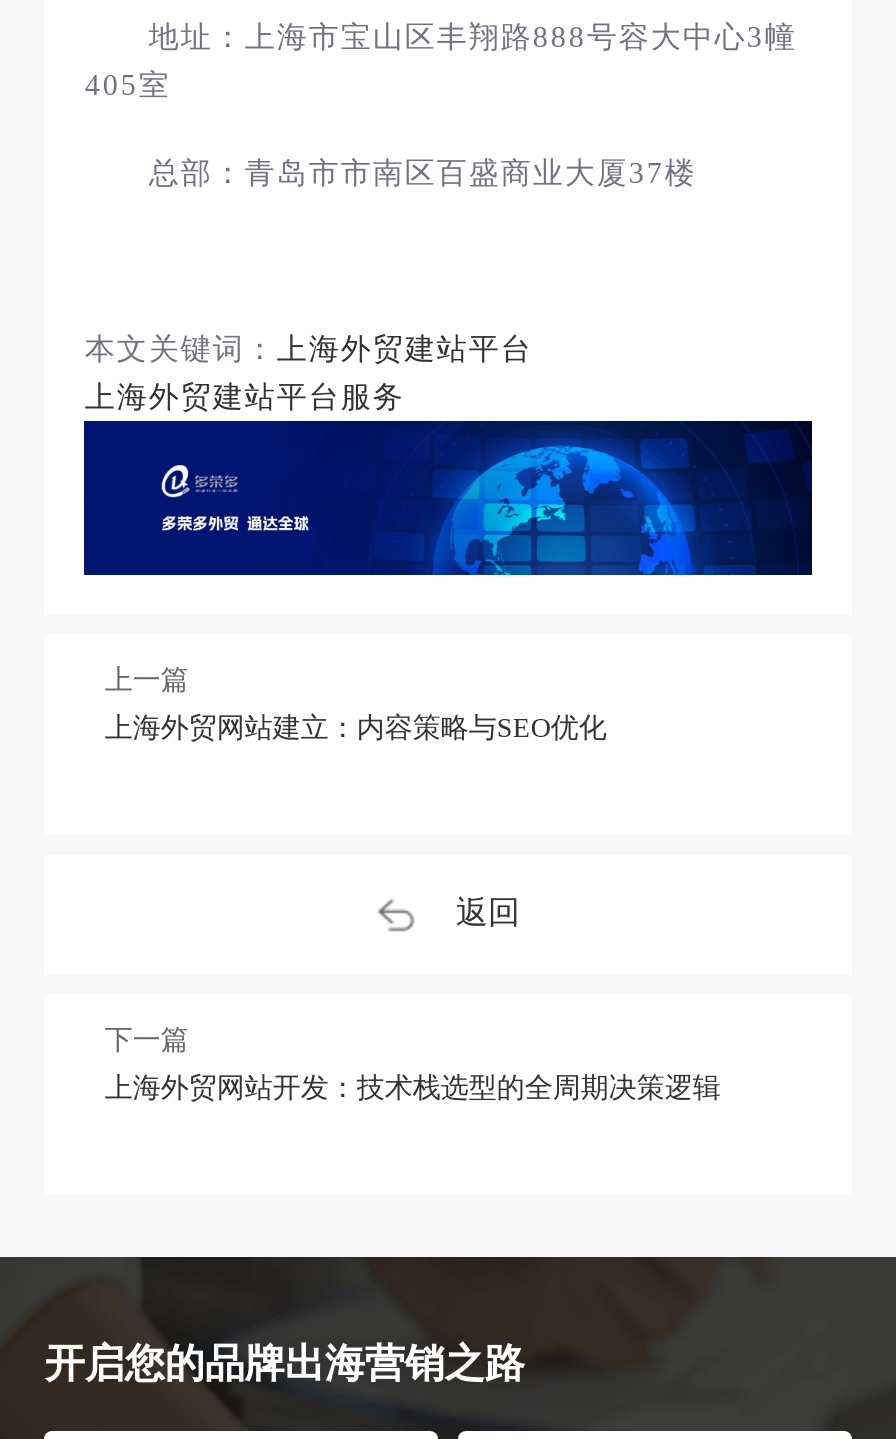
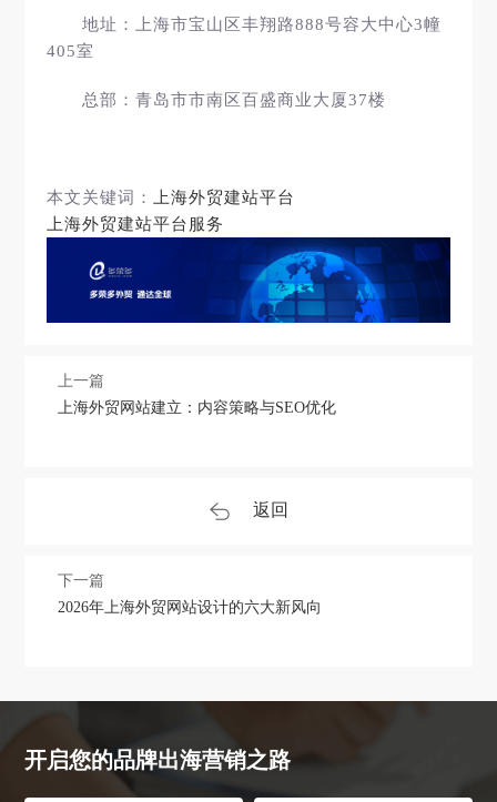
[105,1073,721,1103] 上海外贸网站开发：技术栈选型的全周期决策逻辑 -> [58,599,322,615] 2026年上海外贸网站设计的六大新风向

